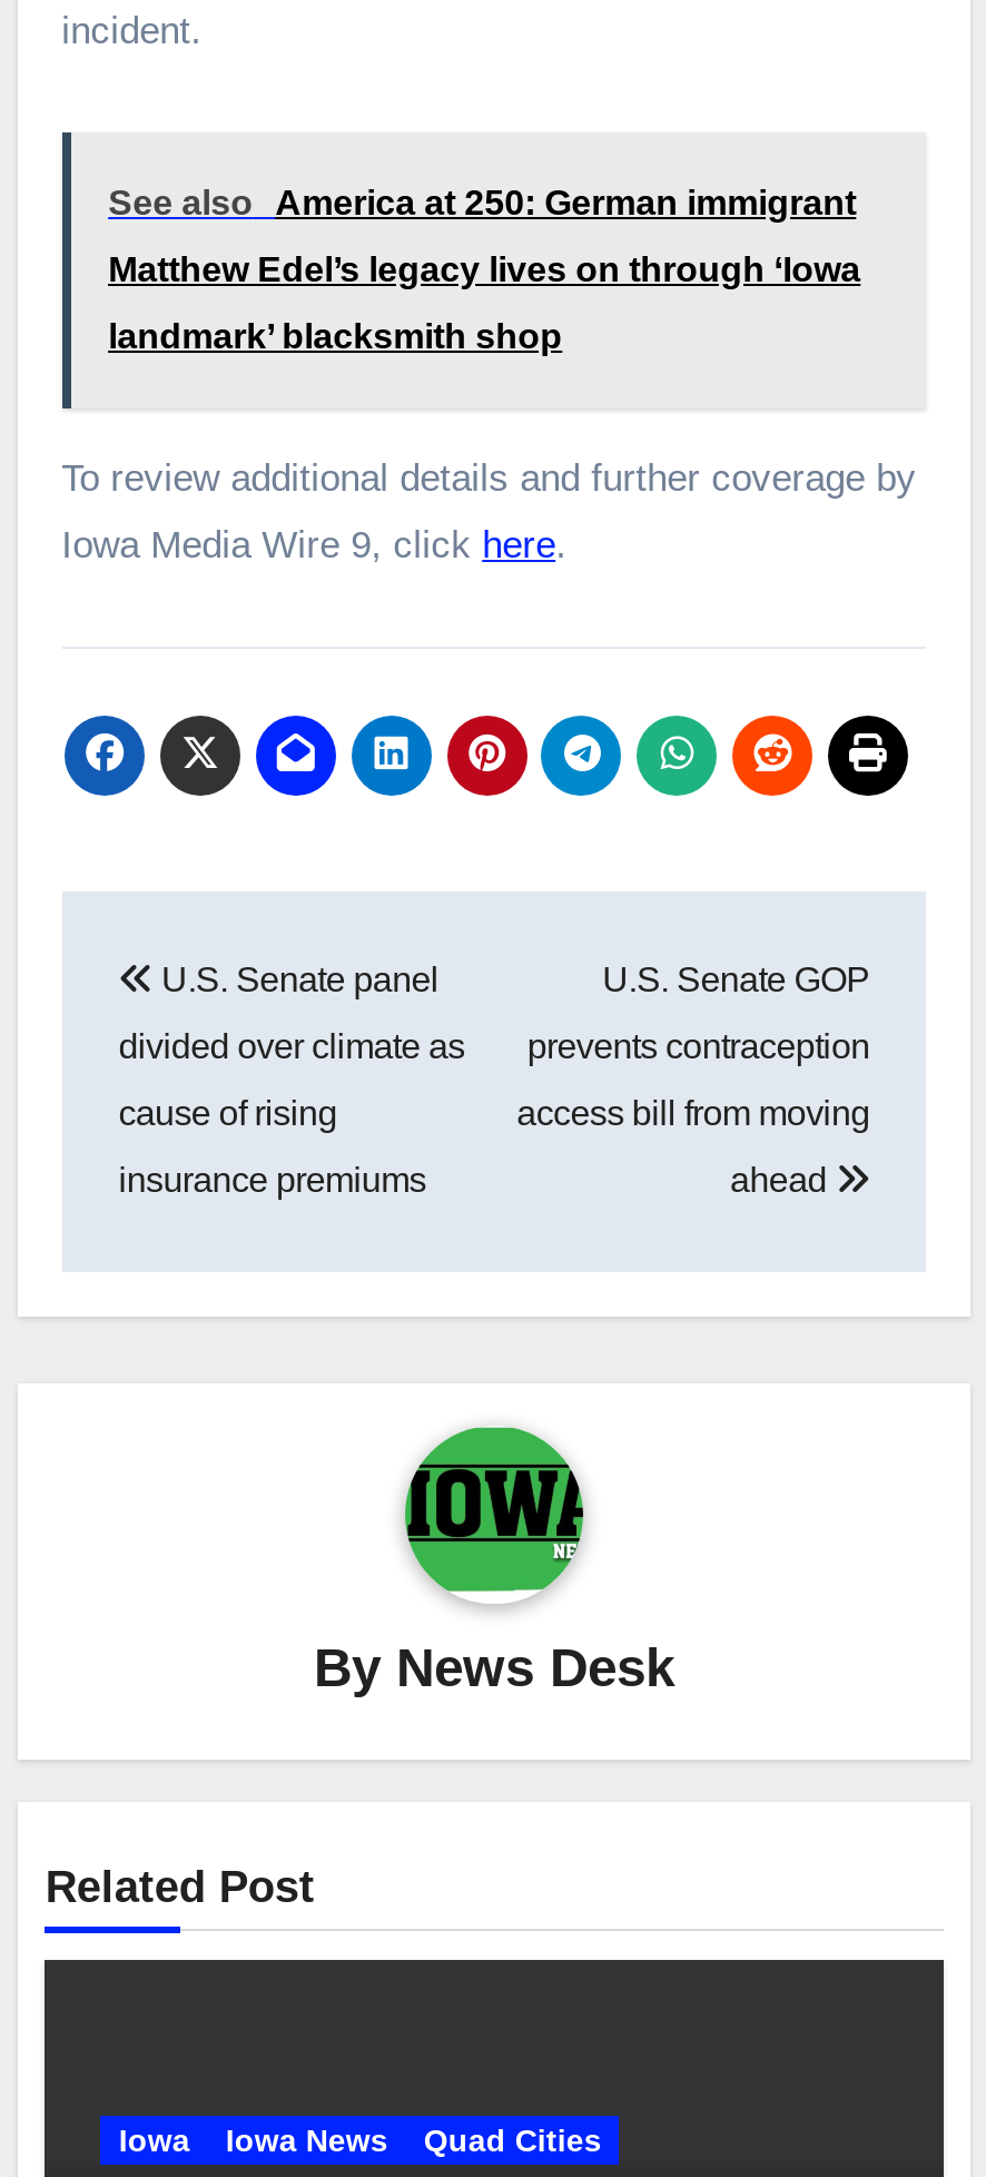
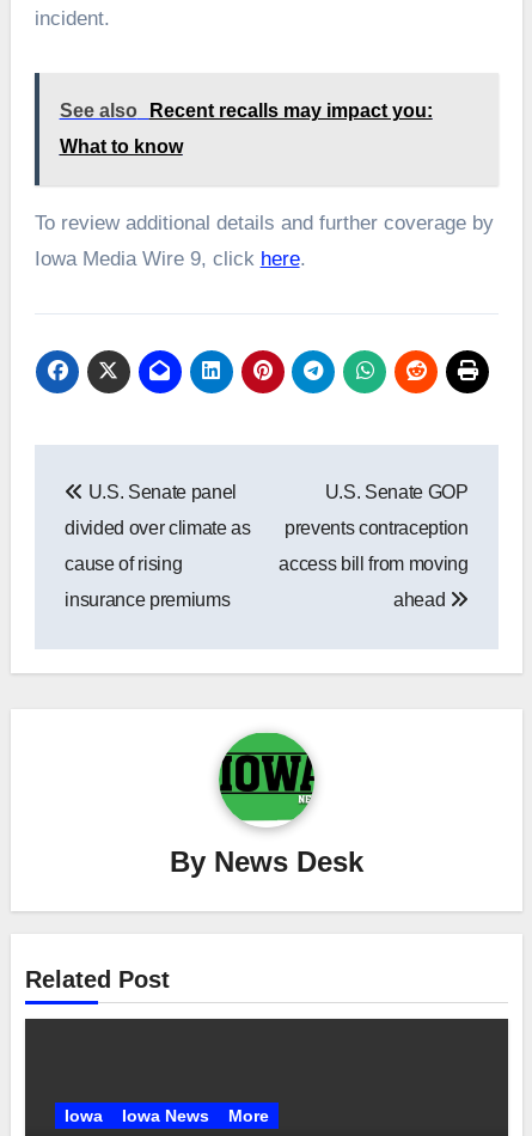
[108,184,860,355] See also America at 250: German immigrant | Matthew Edel’s legacy lives on through ‘Iowa | landmark’ blacksmith shop -> [59,100,432,157] See also Recent recalls may impact you: | What to know
[424,2122,602,2158] Quad Cities -> [229,1106,269,1125] More

